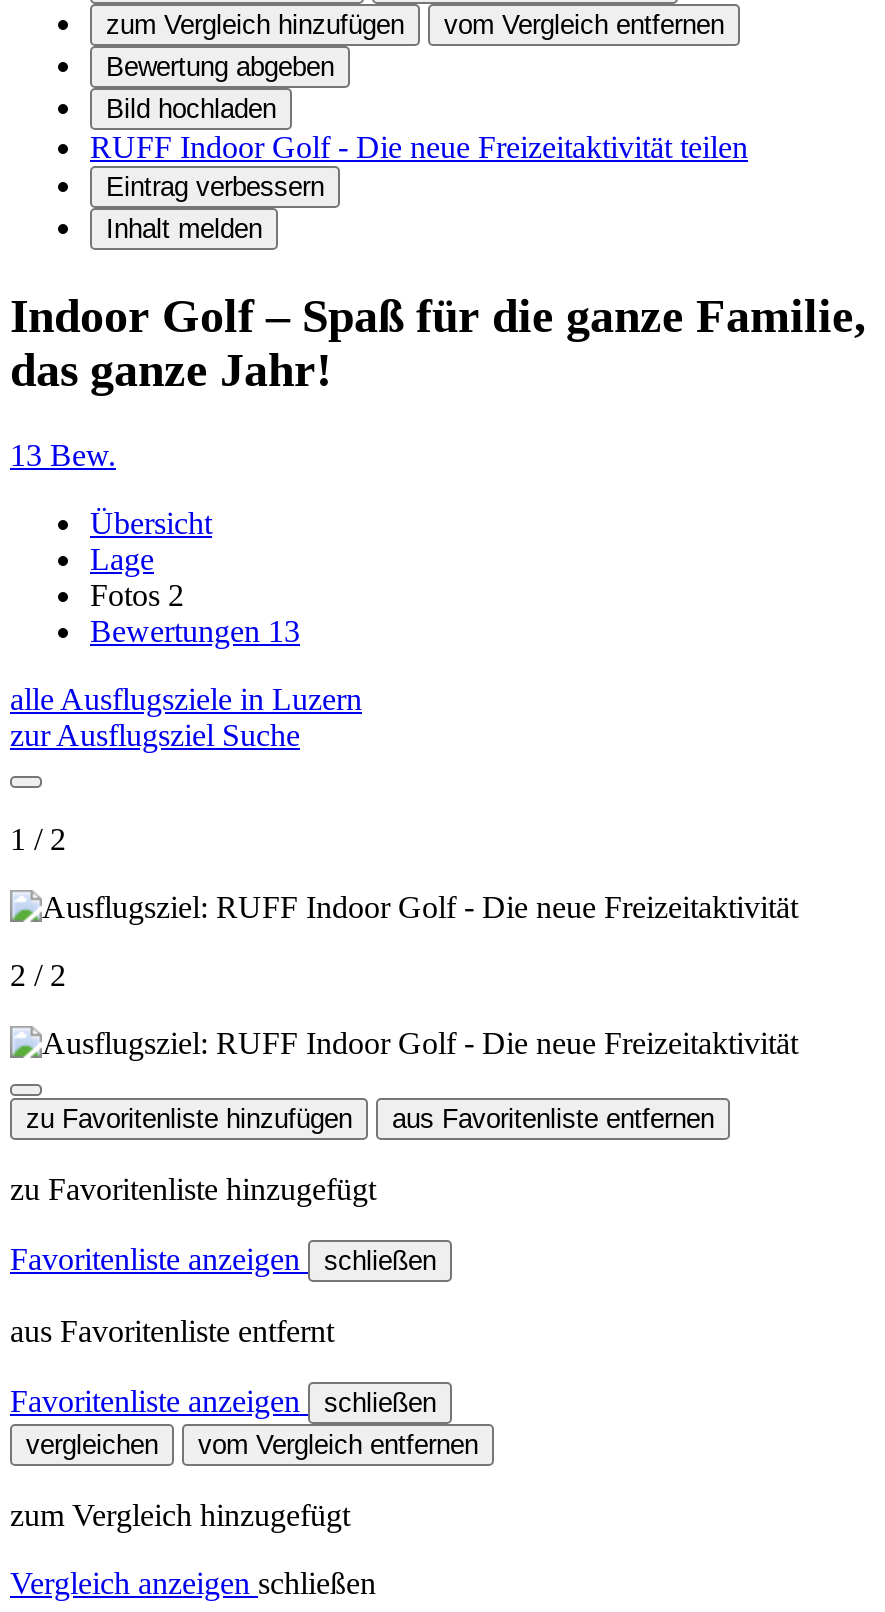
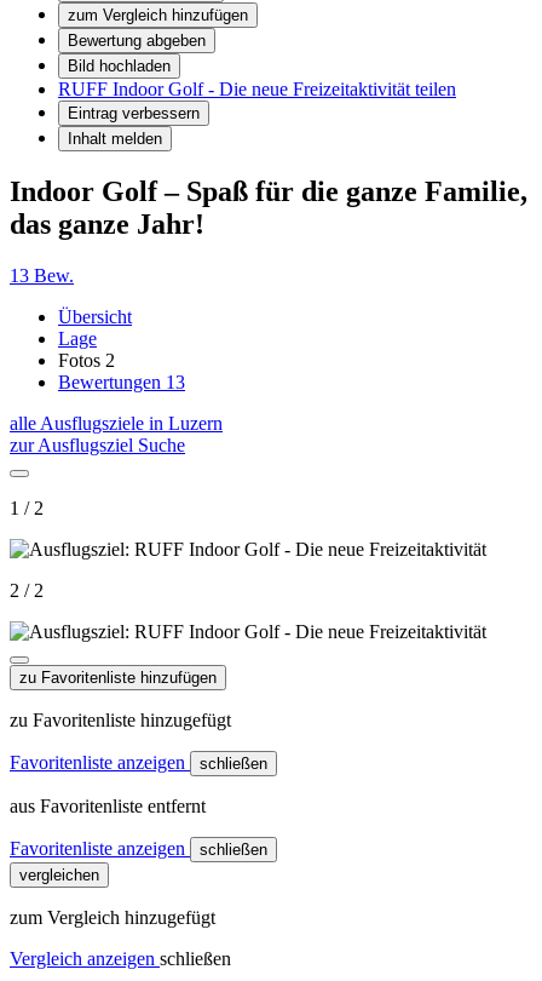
[444,9,724,39] vom Vergleich entfernen -> none
[392,1103,714,1133] aus Favoritenliste entfernen -> none
[198,1429,478,1459] vom Vergleich entfernen -> none

